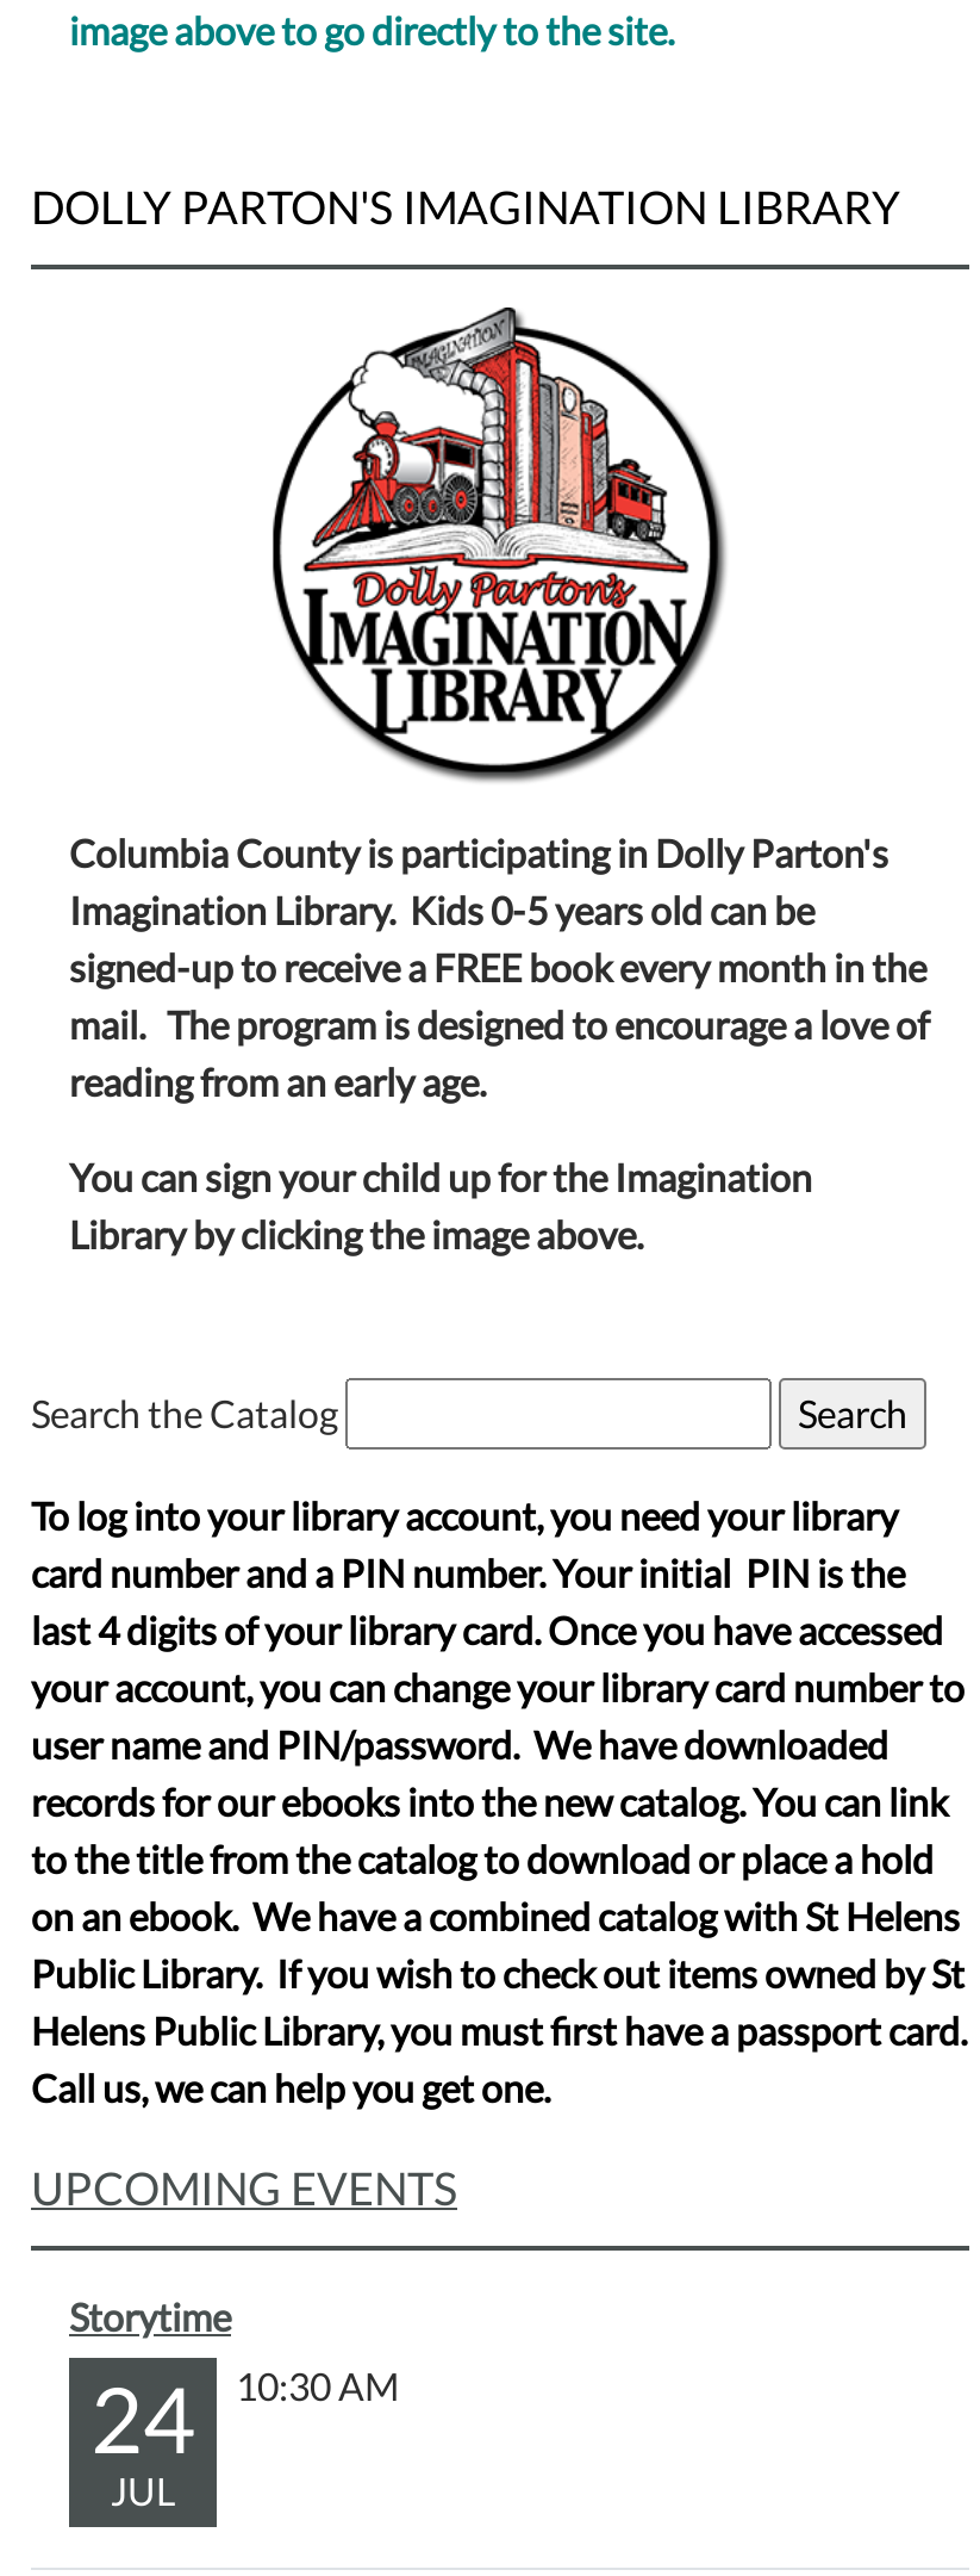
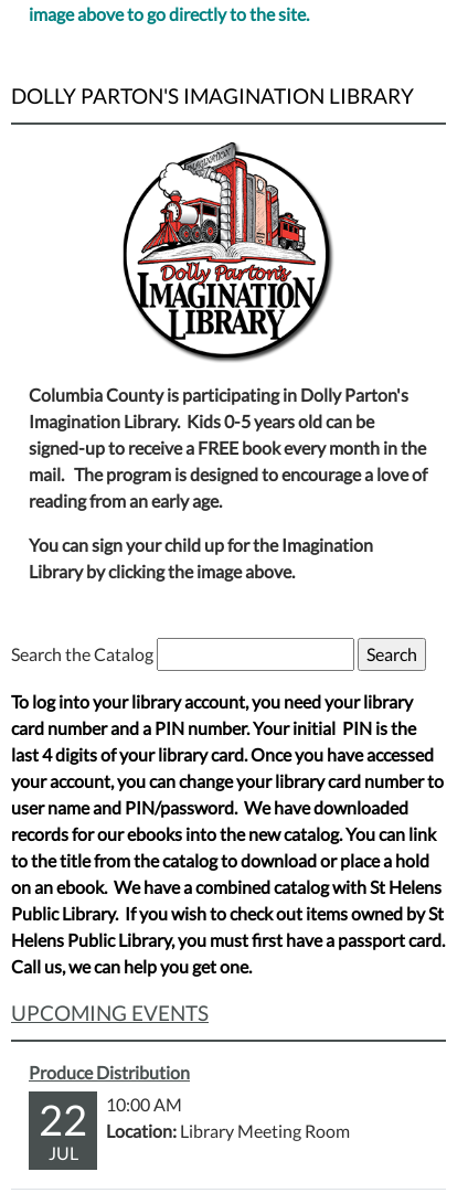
[69,2294,231,2473] Storytime | 24 -> [29,1062,190,1145] Produce Distribution | 22
[236,2363,400,2408] 10:30 AM -> [106,1094,350,1141] 10:00 AM | Location: Library Meeting Room

